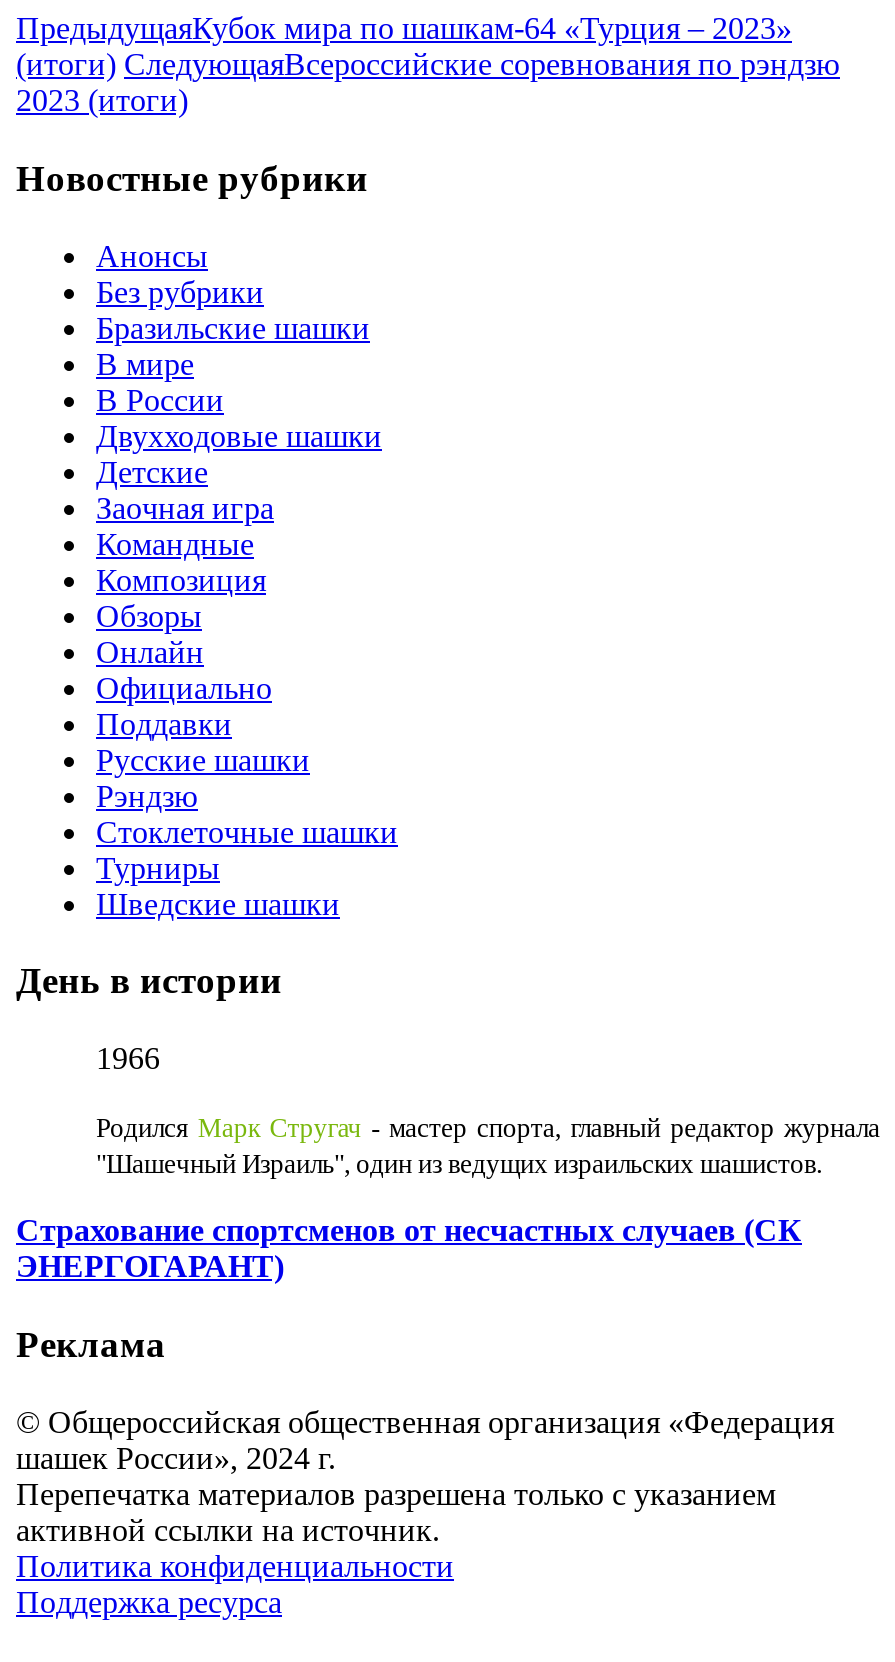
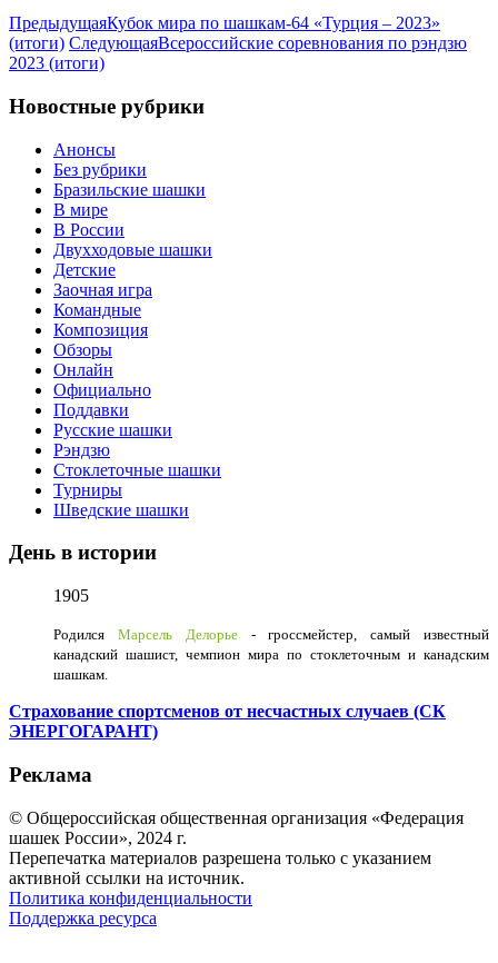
[96,1041,160,1075] 1966 -> [53,586,89,605] 1905
[96,1113,880,1179] Родился Марк Стругач - мастер спорта, главный редактор журнала | "Шашечный Израиль", один из ведущих израильских шашистов. -> [53,626,489,683] Родился Марсель Делорье - гроссмейстер, самый известный | канадский шашист, чемпион мира по стоклеточным и канадским | шашкам.

